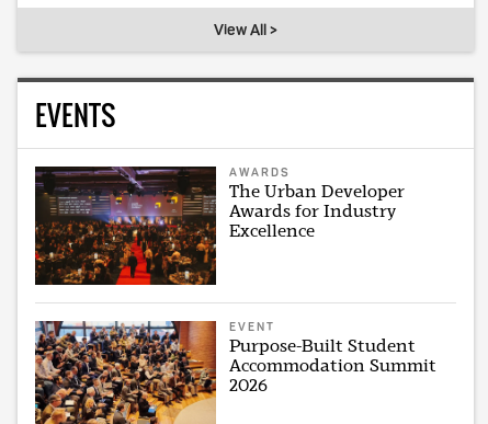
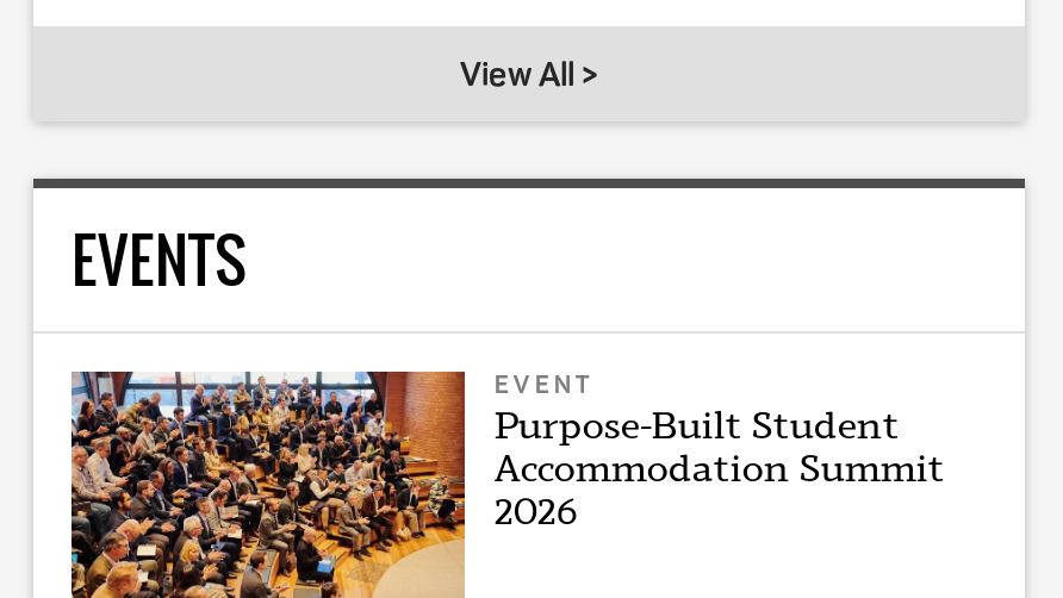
[34,165,405,286] [image] | AWARDS | The Urban Developer | Awards for Industry | Excellence -> none

